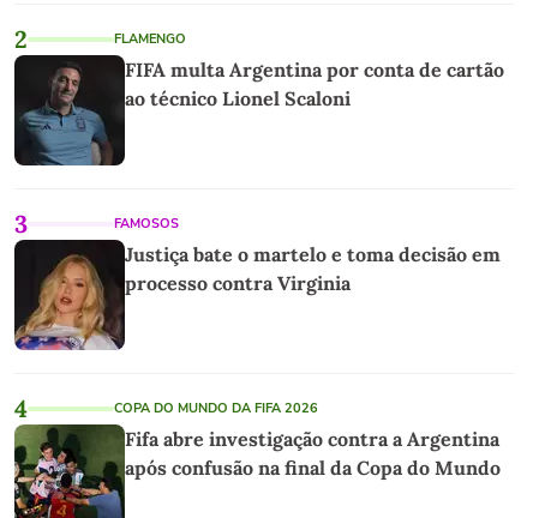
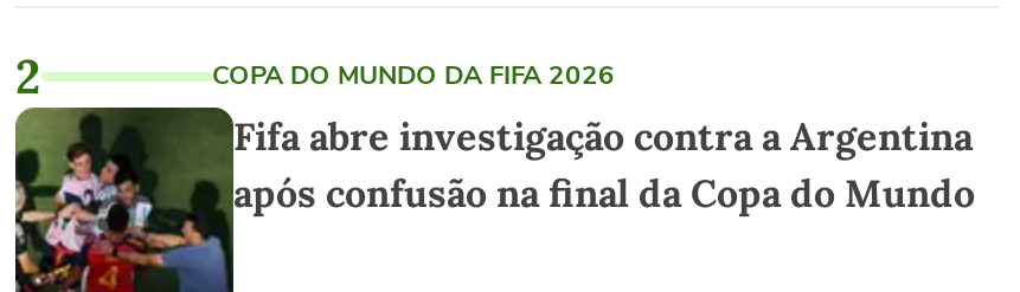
[13,30,504,167] [image] | FLAMENGO | FIFA multa Argentina por conta de cartão | ao técnico Lionel Scaloni -> none
[14,209,501,351] [image] | 3 | FAMOSOS | Justiça bate o martelo e toma decisão em | processo contra Virginia -> none
[14,394,28,424] 4 -> none

